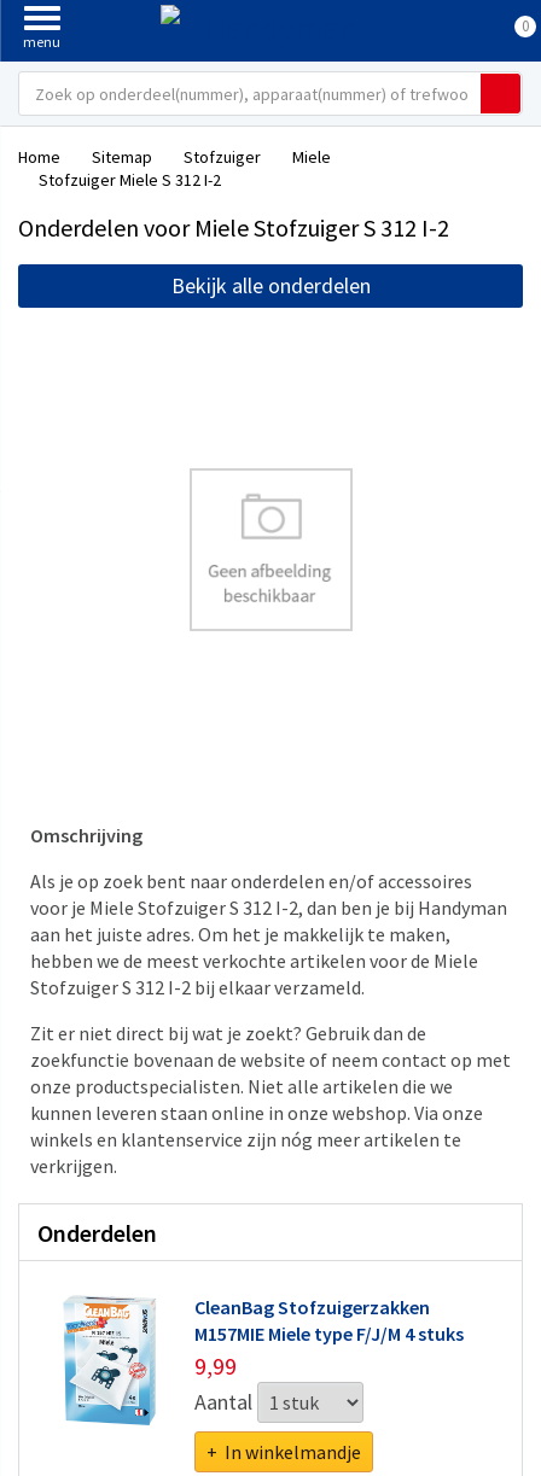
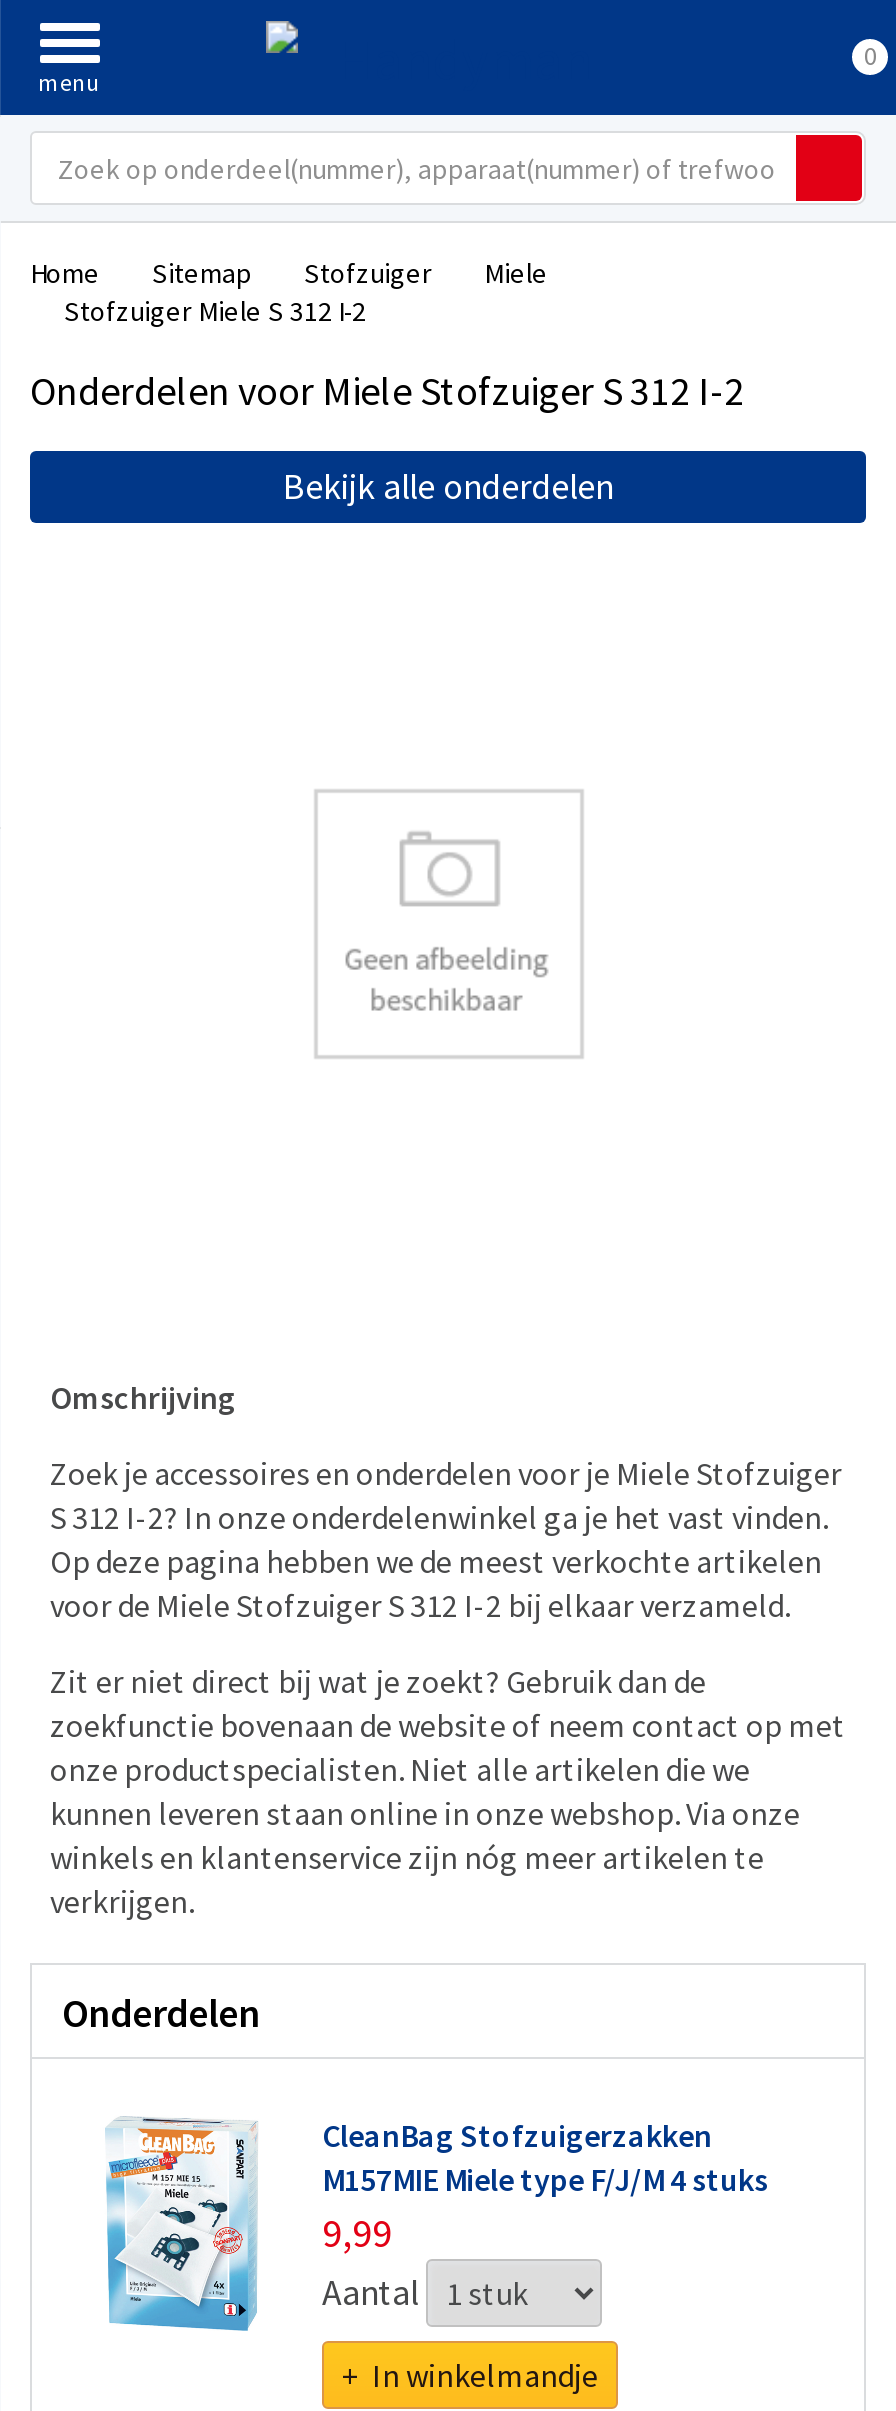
[30,869,507,999] Als je op zoek bent naar onderdelen en/of accessoires | voor je Miele Stofzuiger S 312 I-2, dan ben je bij Handyman | aan het juiste adres. Om het je makkelijk te maken, | hebben we de meest verkochte artikelen voor de Miele | Stofzuiger S 312 I-2 bij elkaar verzameld. -> [50,1453,842,1625] Zoek je accessoires en onderdelen voor je Miele Stofzuiger | S 312 I-2? In onze onderdelenwinkel ga je het vast vinden. | Op deze pagina hebben we de meest verkochte artikelen | voor de Miele Stofzuiger S 312 I-2 bij elkaar verzameld.

